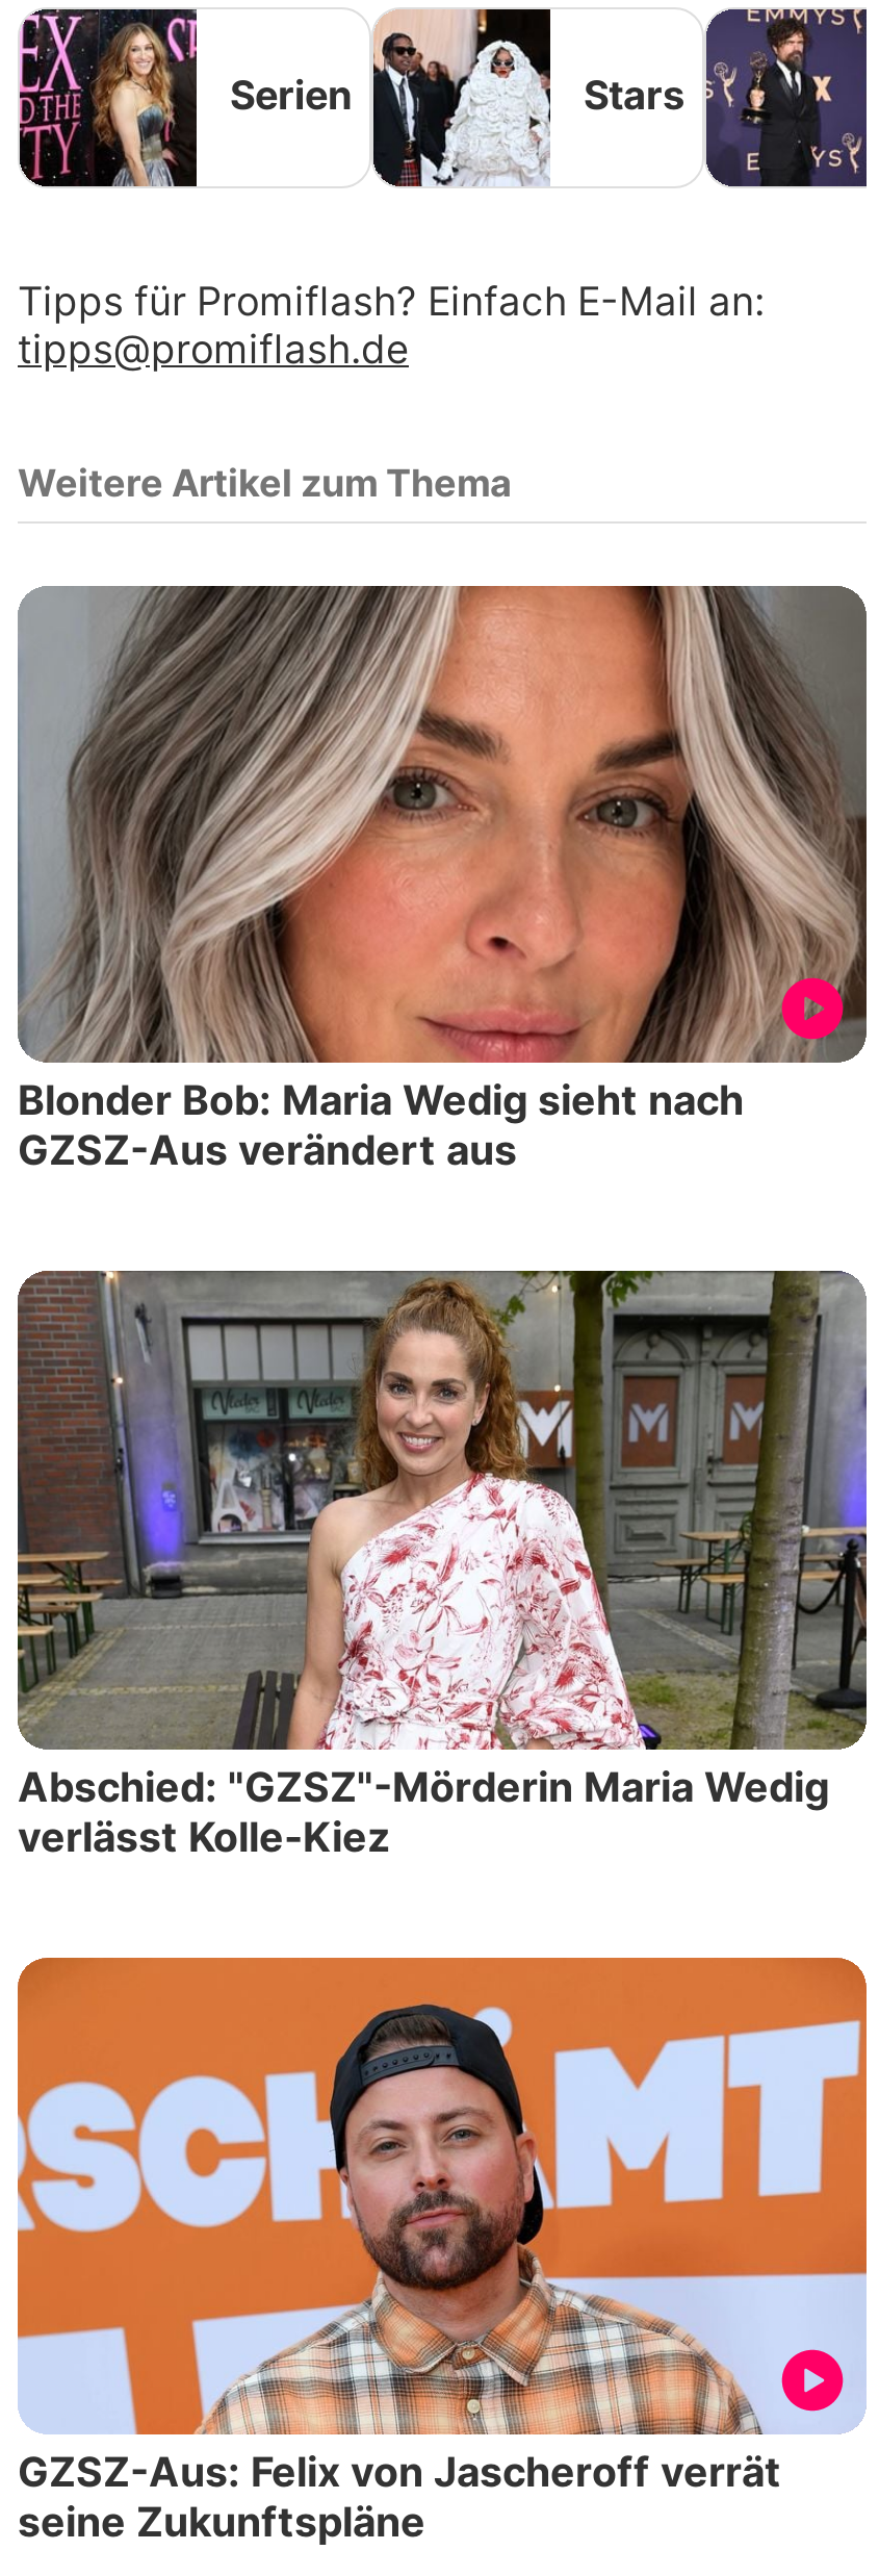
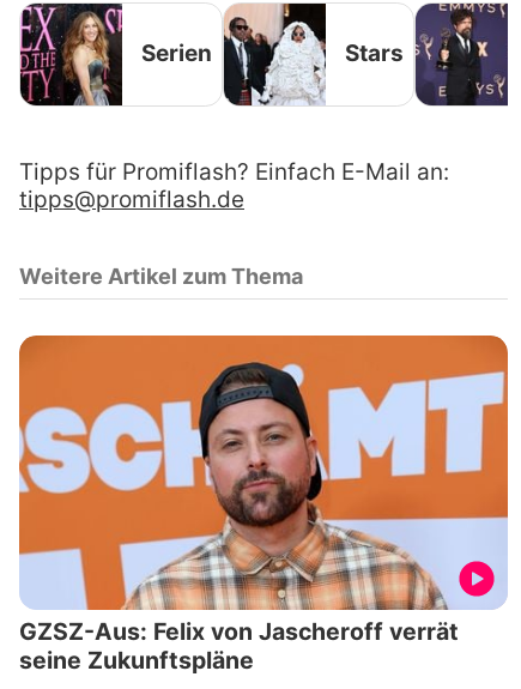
[16,584,869,1175] [image] | Blonder Bob: Maria Wedig sieht nach | GZSZ-Aus verändert aus -> none
[16,1269,869,1862] [image] | Abschied: "GZSZ"-Mörderin Maria Wedig | verlässt Kolle-Kiez -> none

